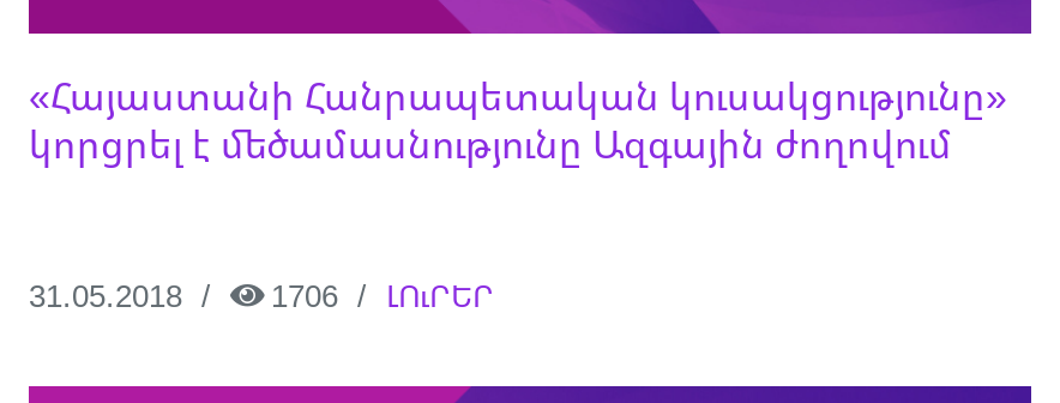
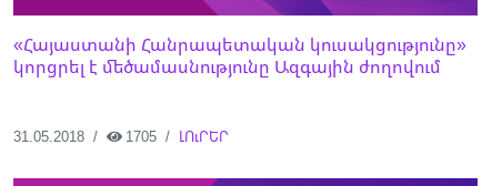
[29,274,494,317] 31.05.2018 1706 ԼՈւՐԵՐ -> [13,126,229,146] 31.05.2018 1705 ԼՈւՐԵՐ

